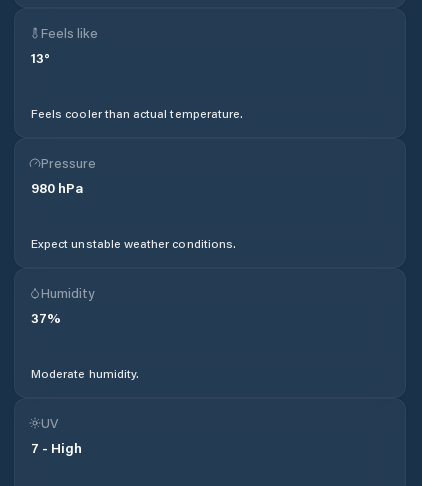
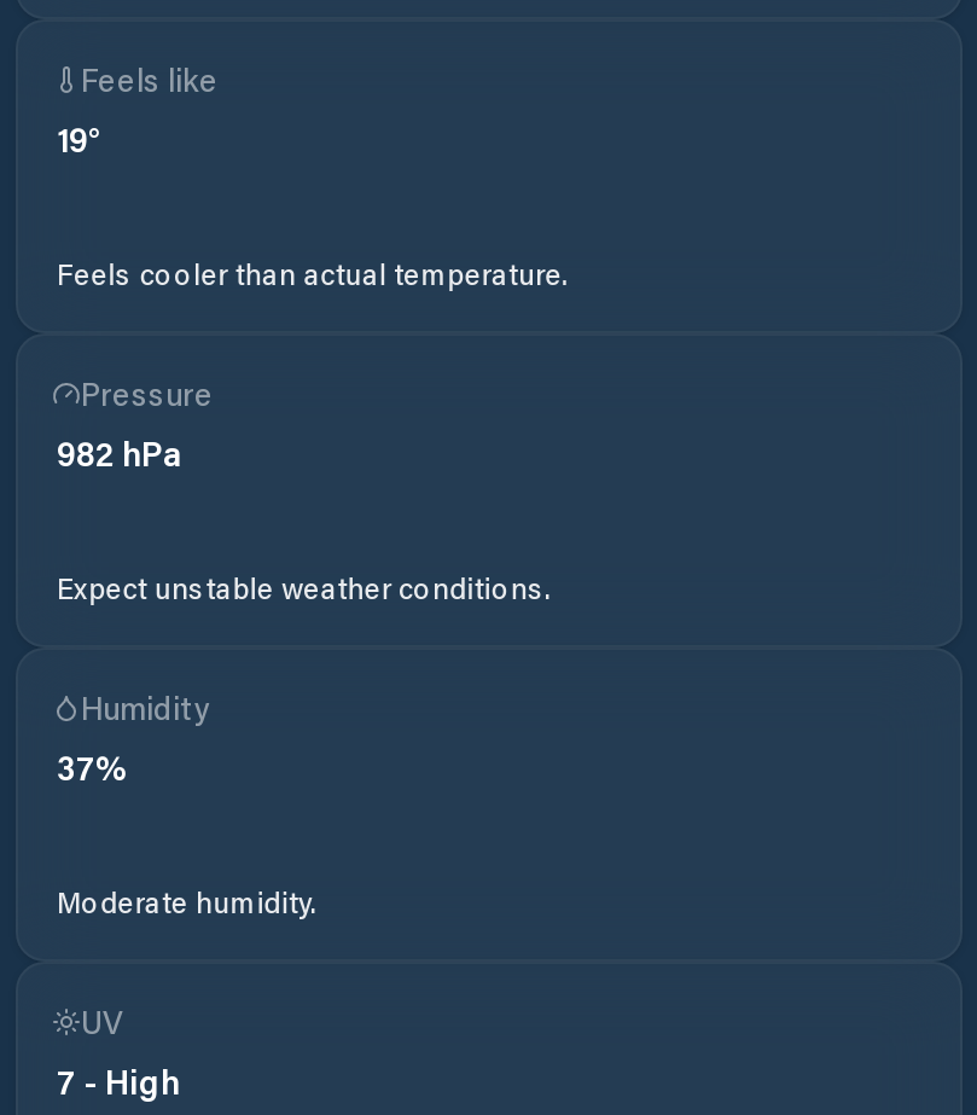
[31,48,50,67] 13° -> [57,116,103,162] 19°
[31,178,83,197] 980 hPa -> [57,430,182,476] 982 hPa

